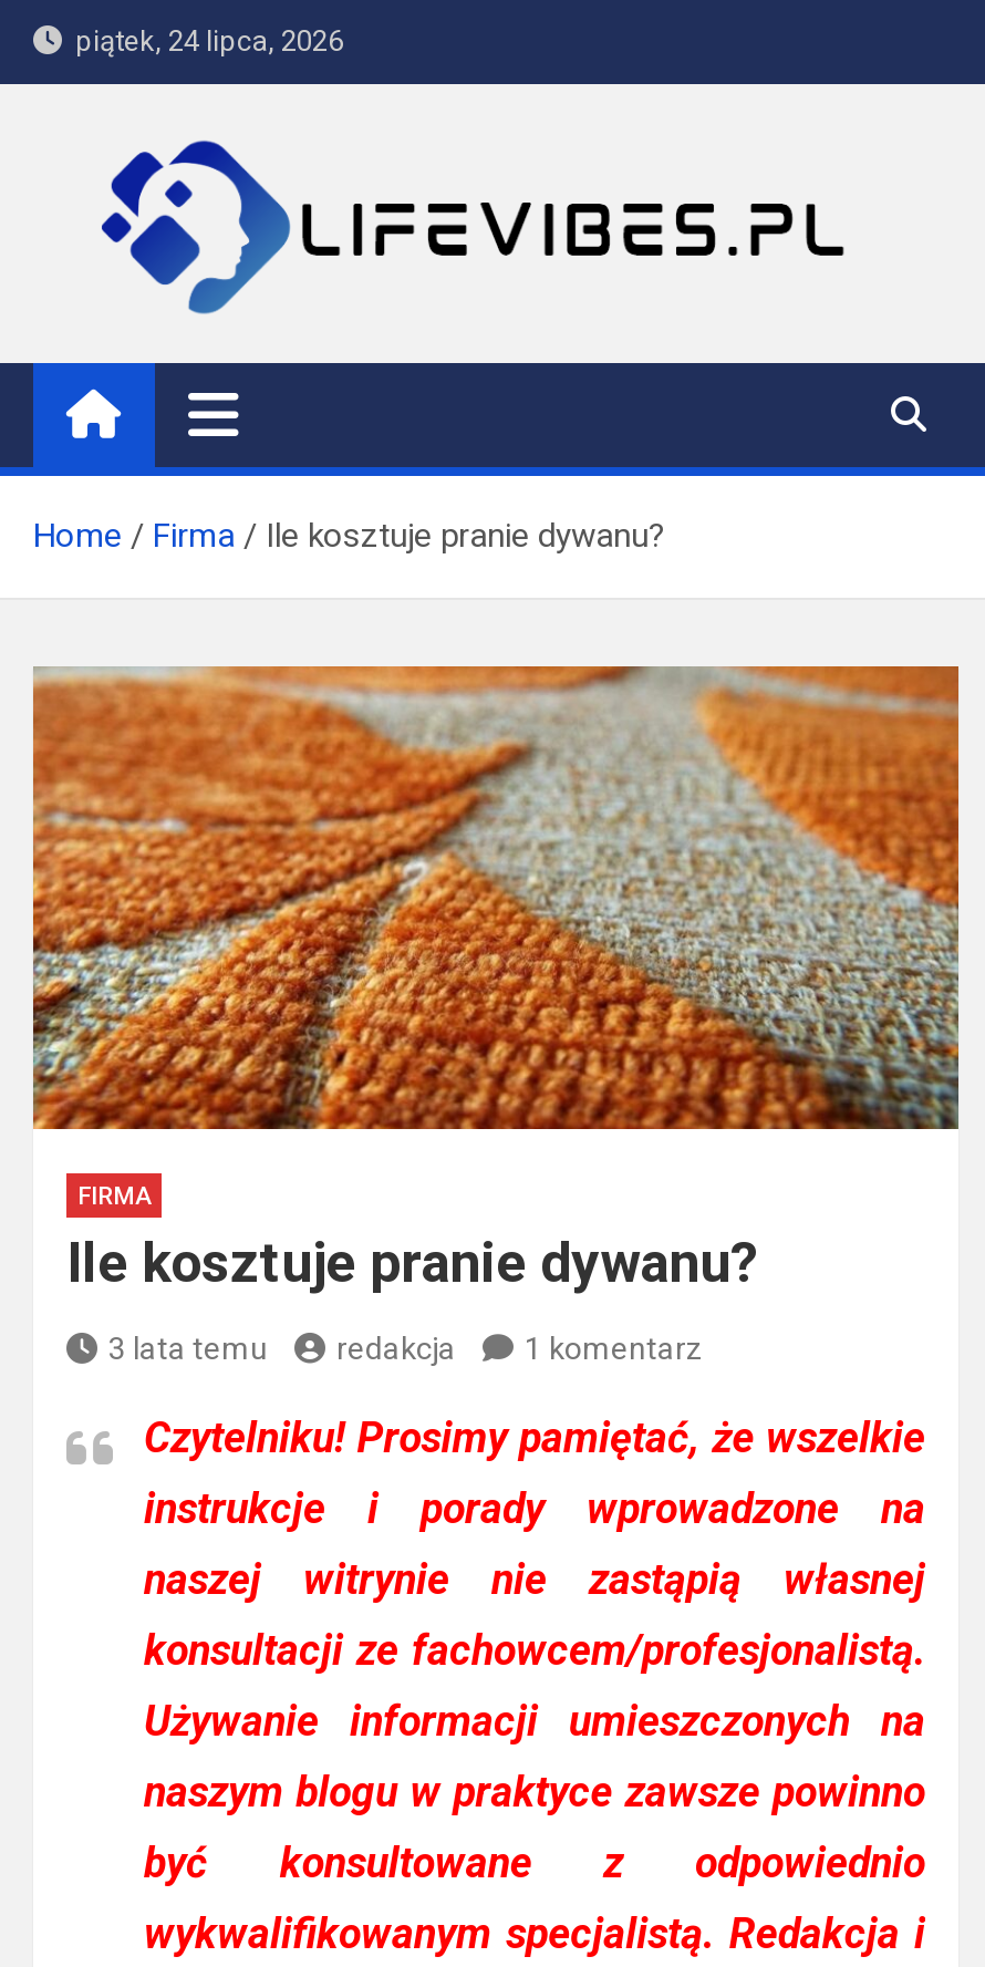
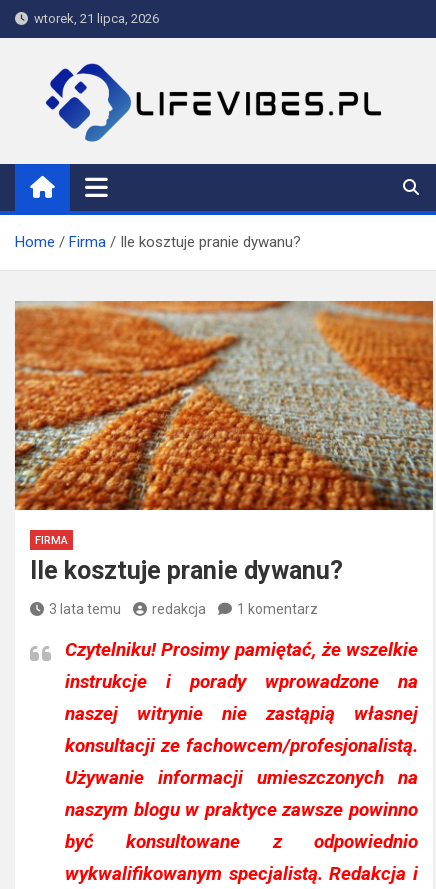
[62,24,343,58] piątek, 24 lipca, 2026 -> [28,11,159,26] wtorek, 21 lipca, 2026

